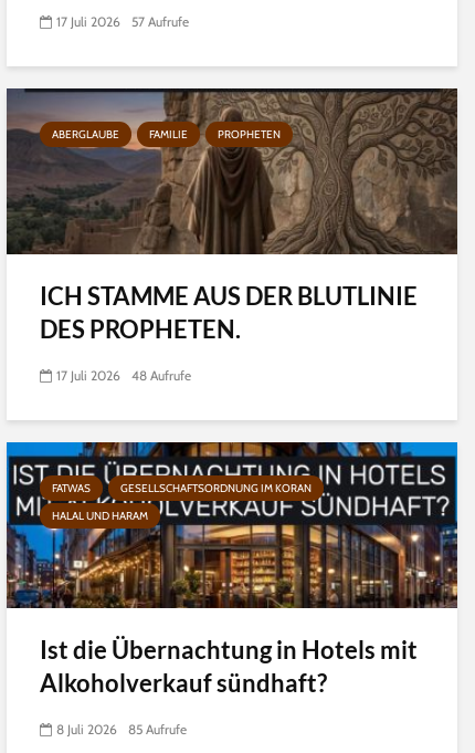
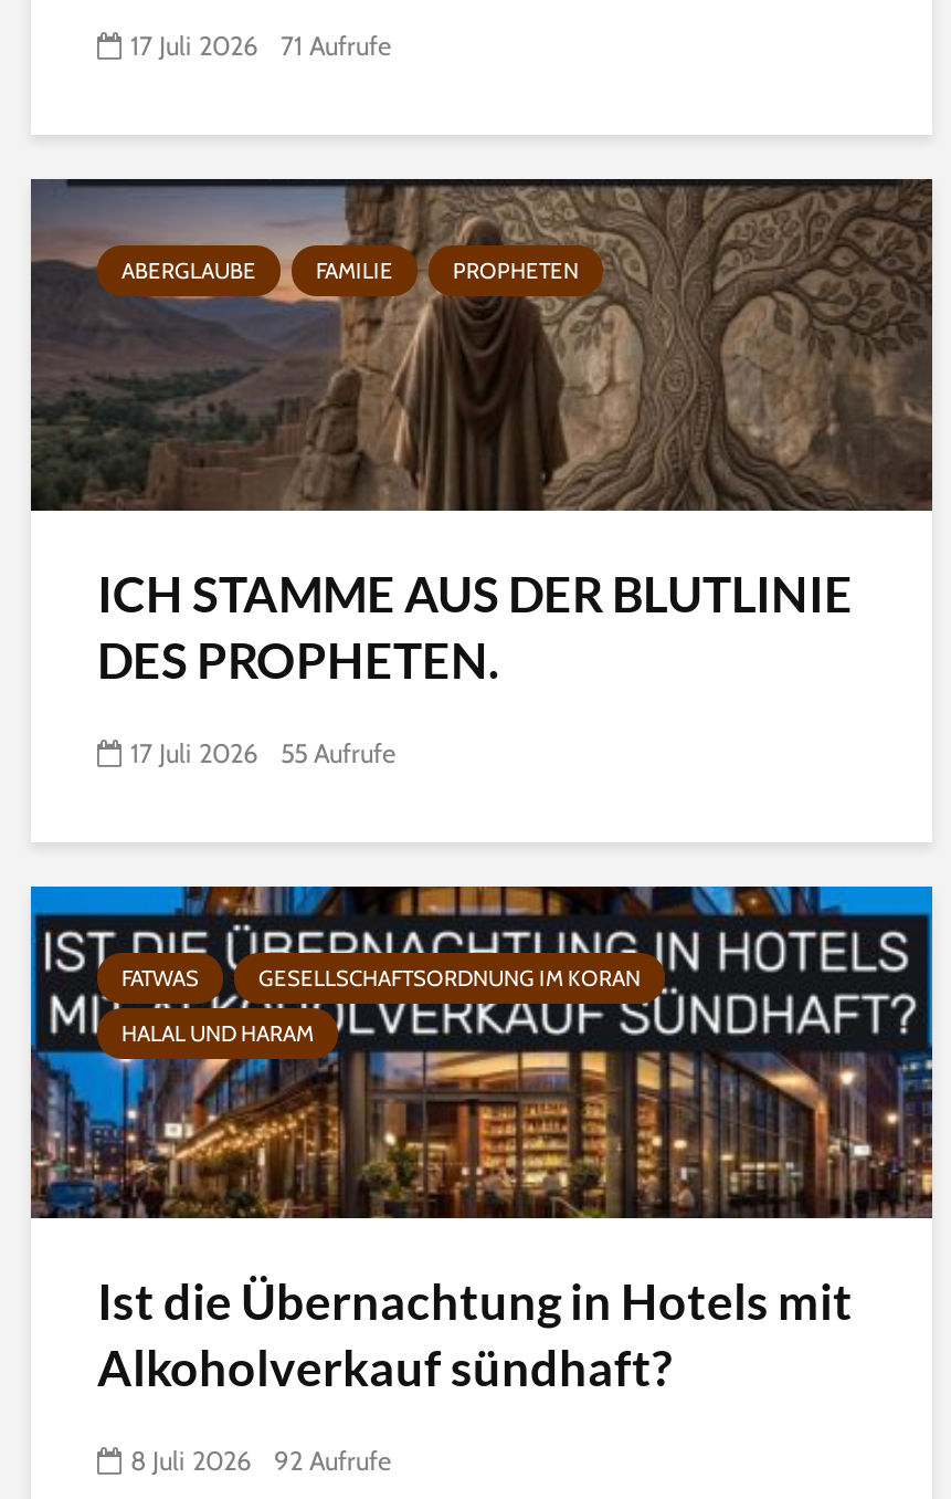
[56,13,189,30] 17 Juli 2026 57 Aufrufe -> [130,29,391,62] 17 Juli 2026 71 Aufrufe
[56,367,191,384] 17 Juli 2026 48 Aufrufe -> [130,736,395,770] 17 Juli 2026 55 Aufrufe
[56,721,187,738] 8 Juli 2026 85 Aufrufe -> [130,1444,391,1477] 8 Juli 2026 92 Aufrufe

